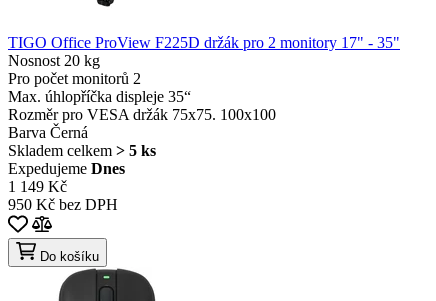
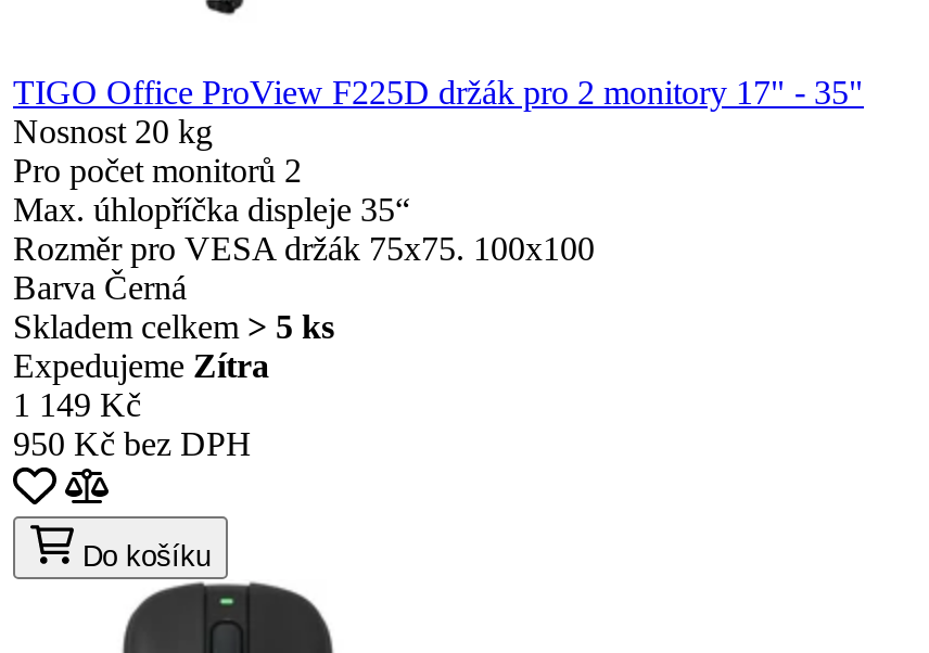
[8,160,125,177] Expedujeme Dnes -> [13,348,269,385] Expedujeme Zítra

